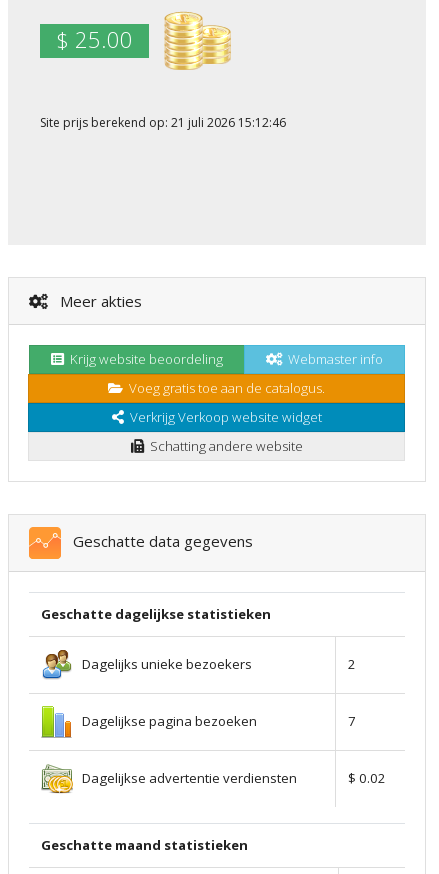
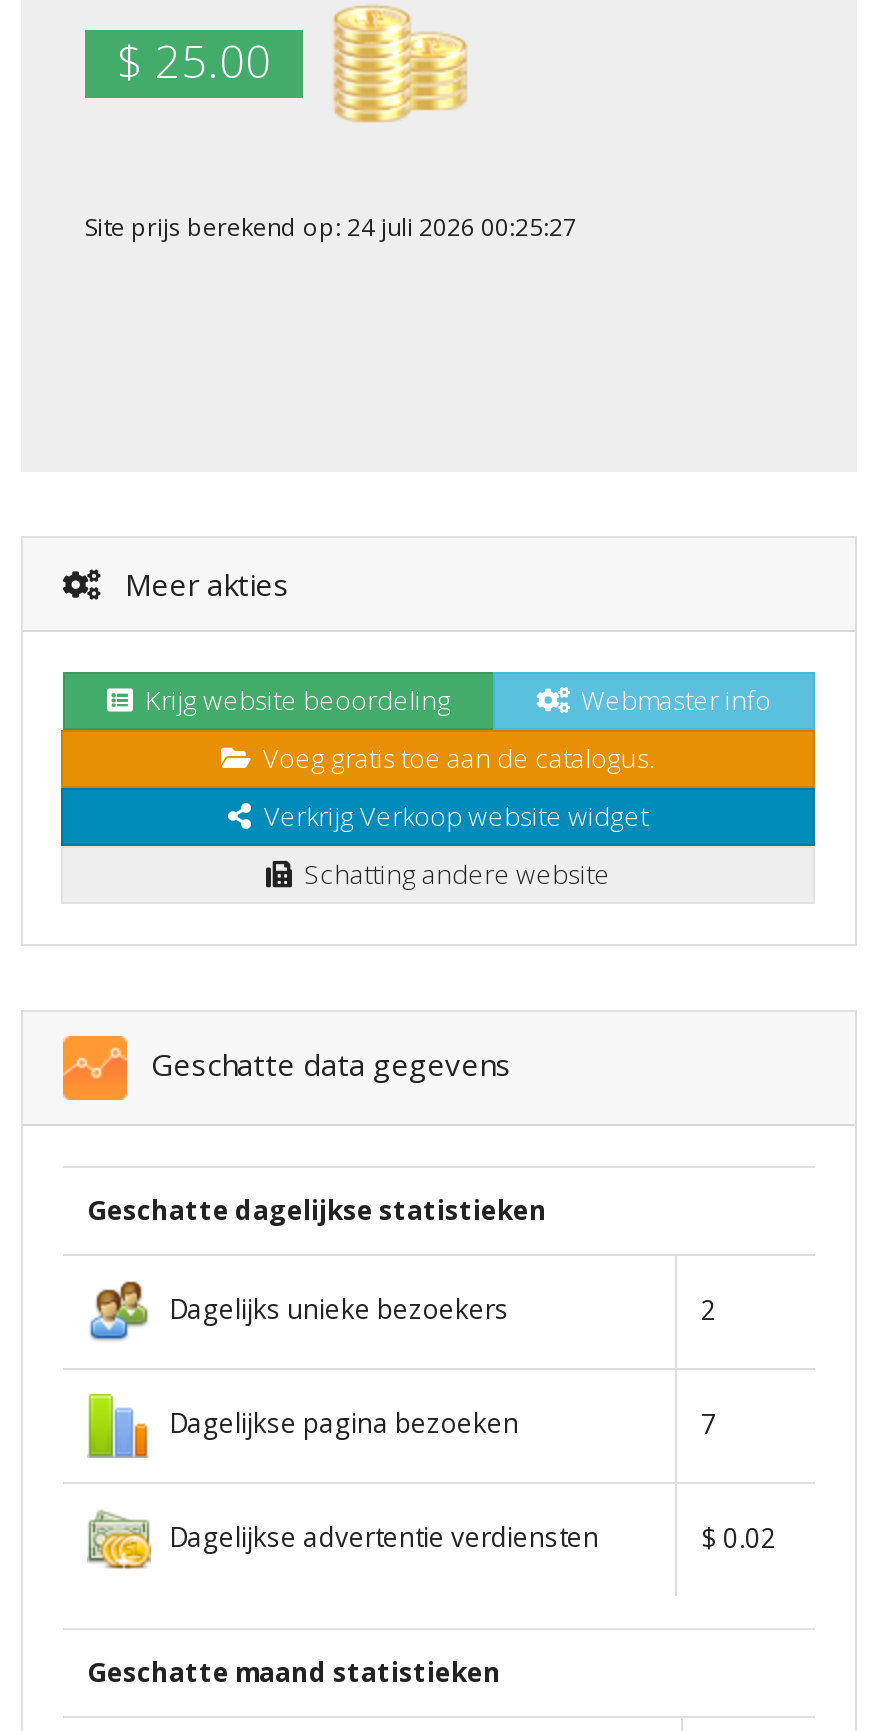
[40,114,286,131] Site prijs berekend op: 21 juli 2026 15:12:46 -> [85,211,577,245] Site prijs berekend op: 24 juli 2026 00:25:27

